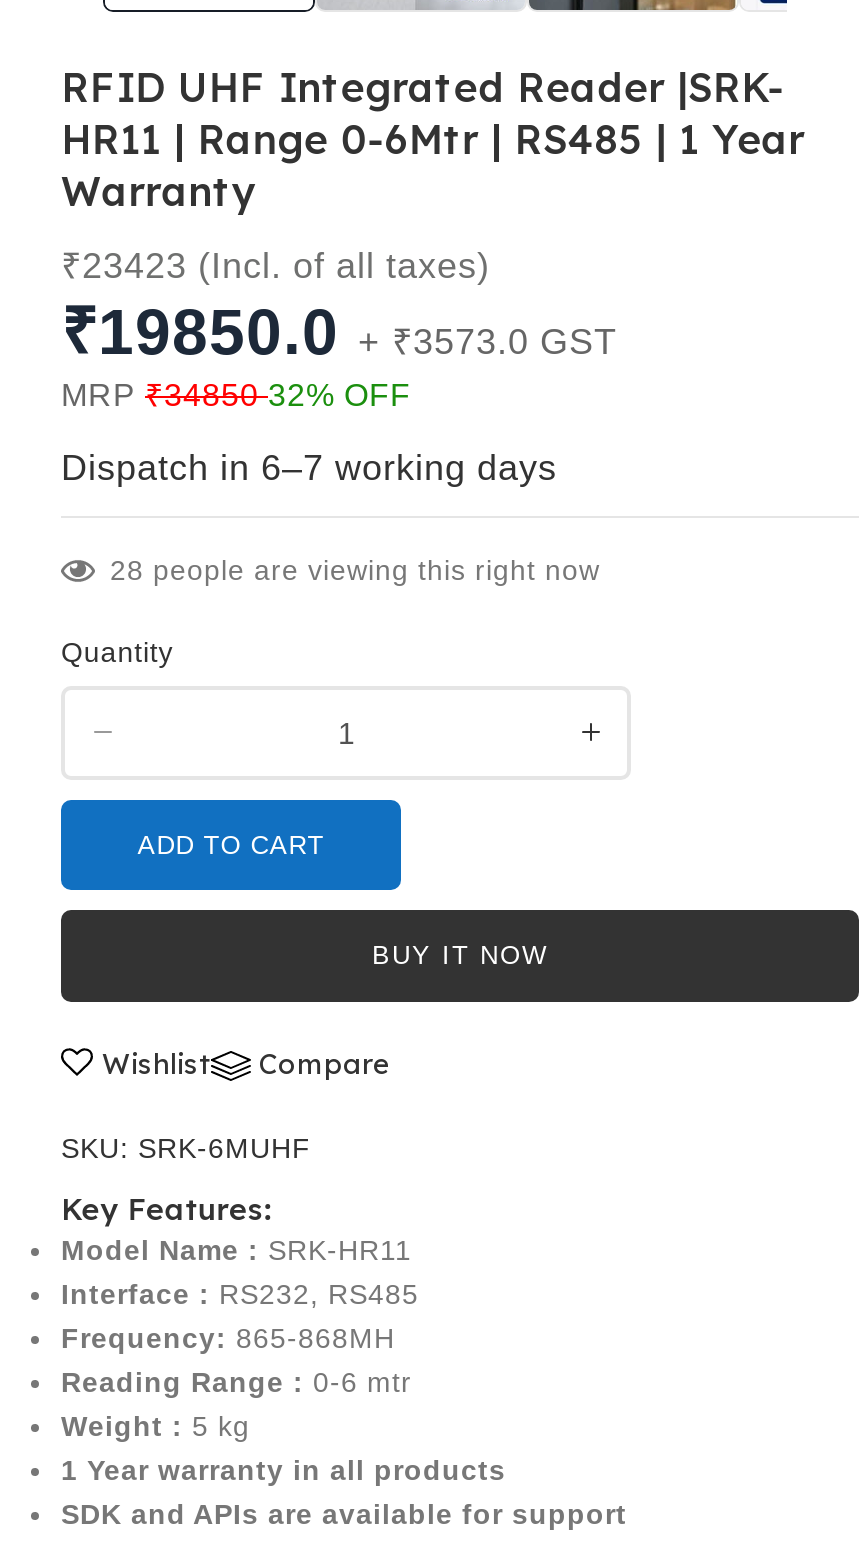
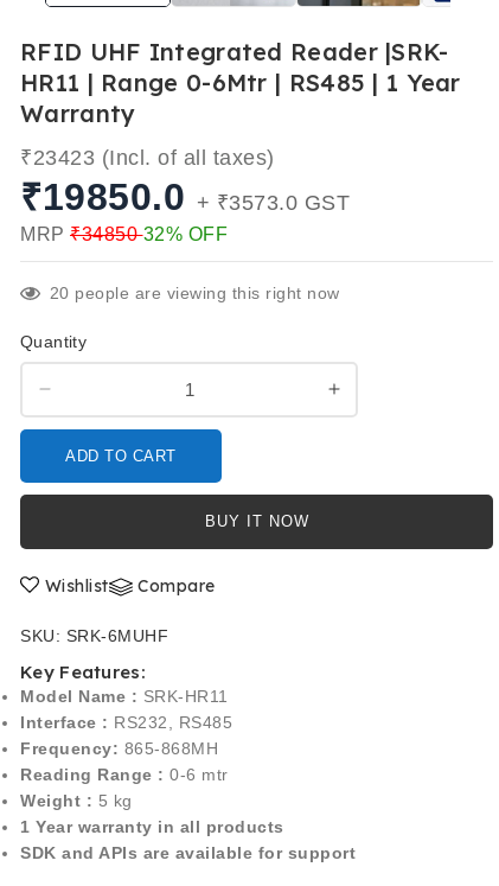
[61,447,600,585] Dispatch in 6–7 working days | 28 people are viewing this right now -> [49,283,340,302] 20 people are viewing this right now

